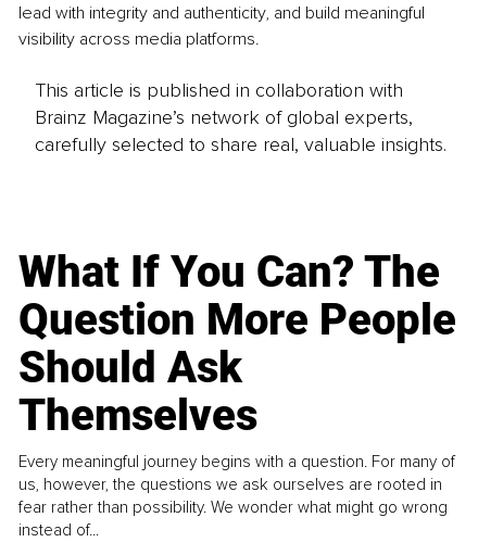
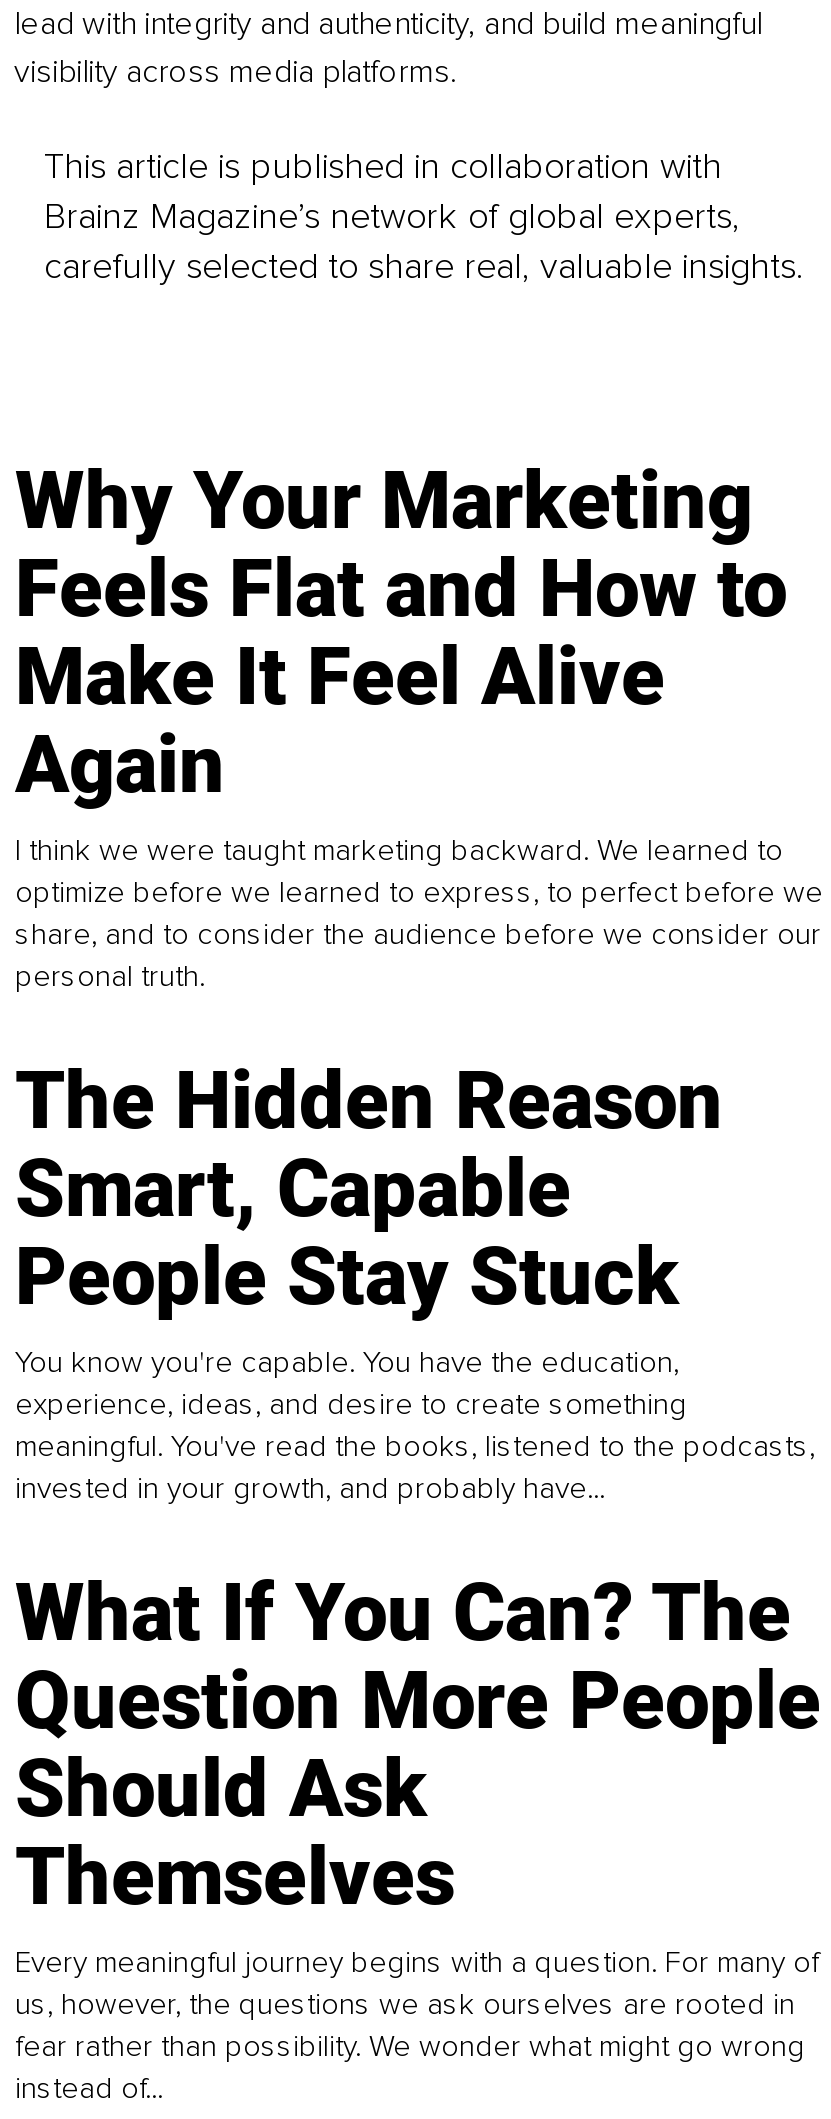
none -> [15,454,823,1506] Why Your Marketing | Feels Flat and How to | Make It Feel Alive | Again | I think we were taught marketing backward. We learned to | optimize before we learned to express, to perfect before we | share, and to consider the audience before we consider our | personal truth. | The Hidden Reason | Smart, Capable | People Stay Stuck | You know you're capable. You have the education, | experience, ideas, and desire to create something | meaningful. You've read the books, listened to the podcasts, | invested in your growth, and probably have...

